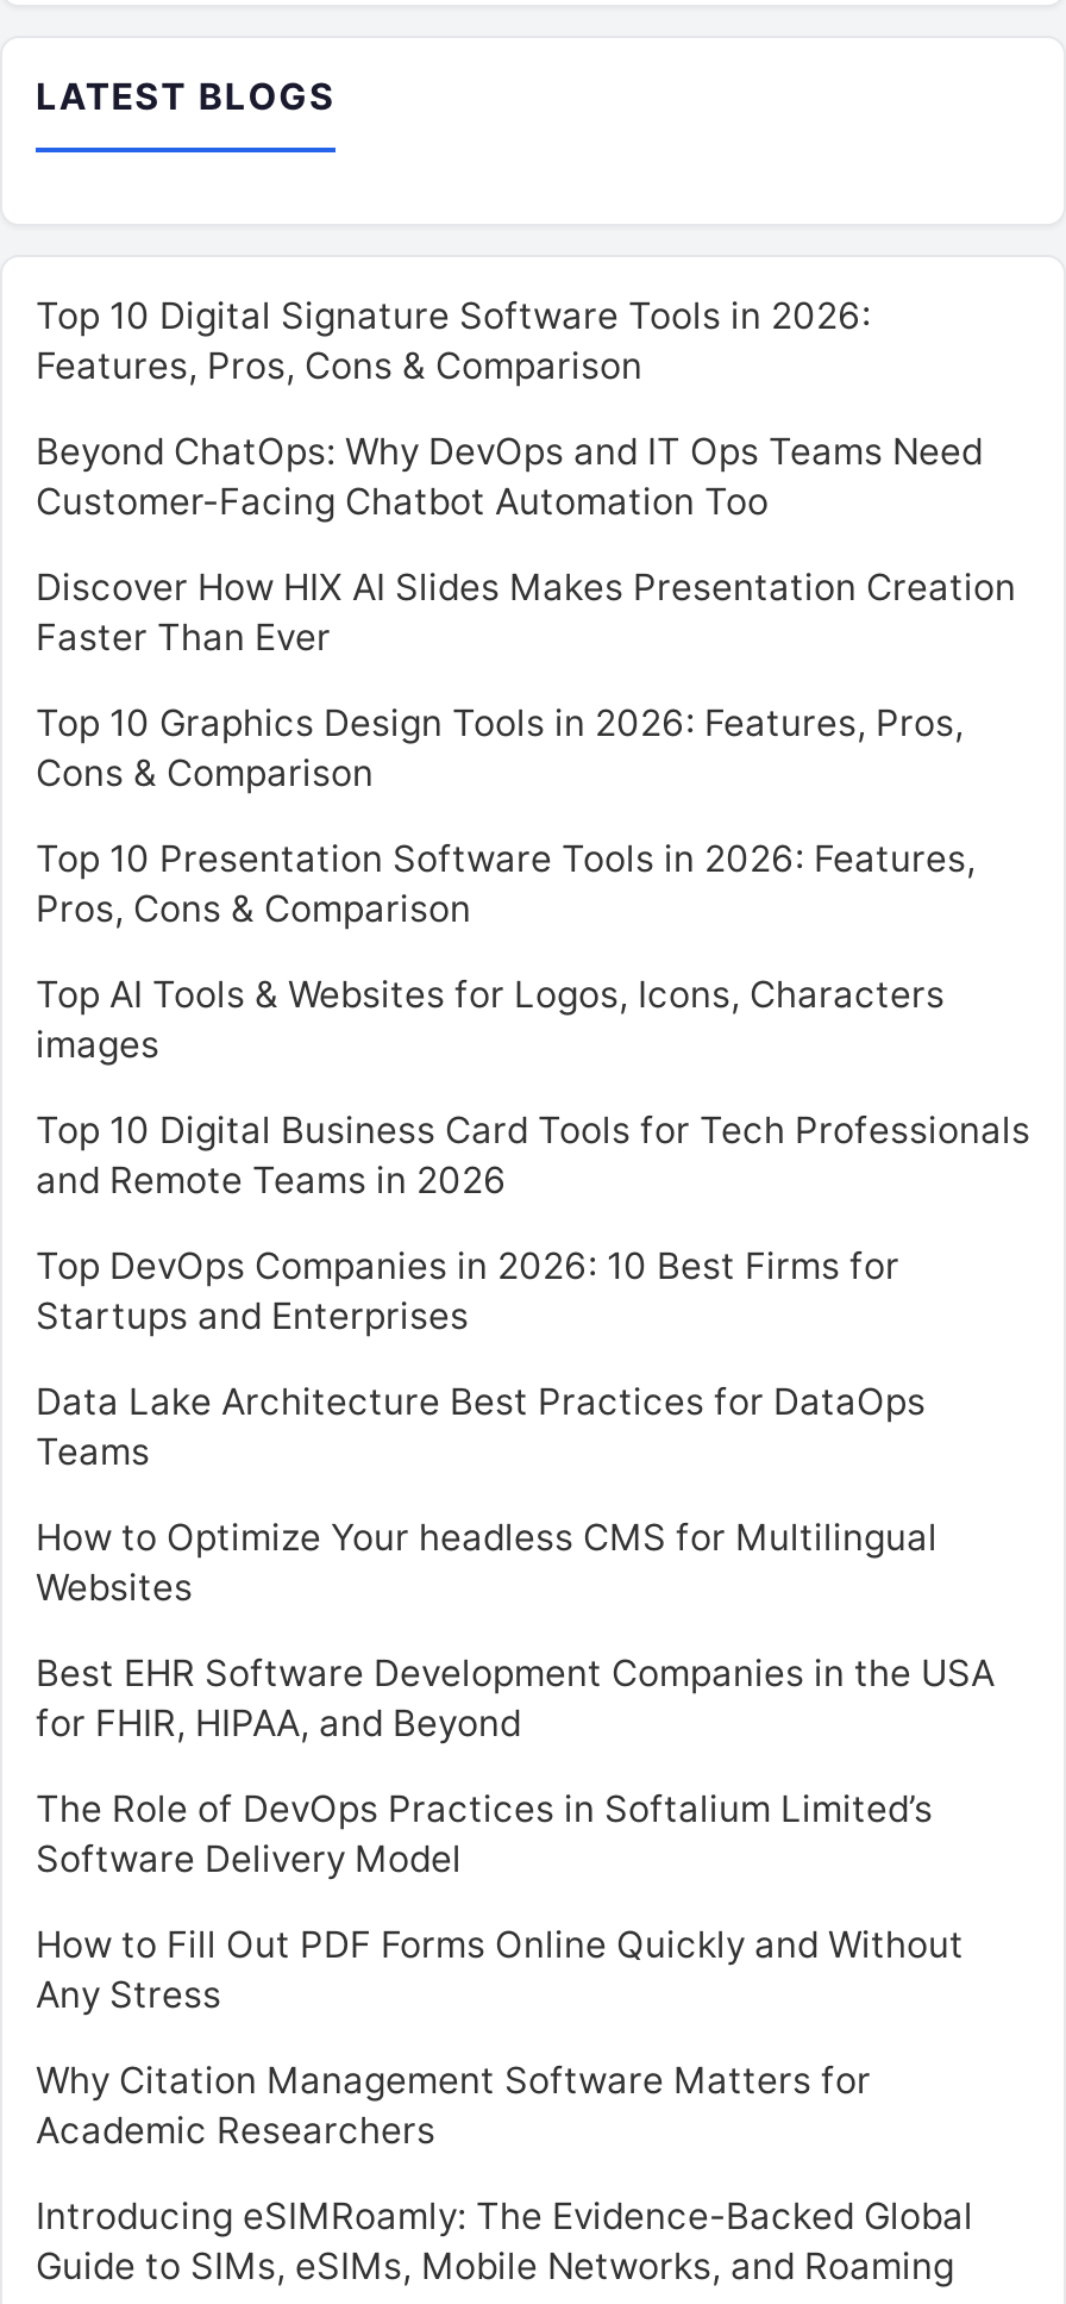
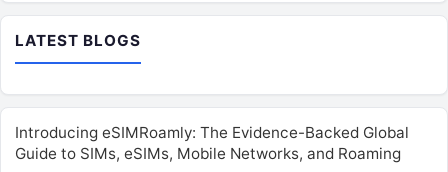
[36,293,1030,2153] Top 10 Digital Signature Software Tools in 2026: | Features, Pros, Cons & Comparison | Beyond ChatOps: Why DevOps and IT Ops Teams Need | Customer-Facing Chatbot Automation Too | Discover How HIX AI Slides Makes Presentation Creation | Faster Than Ever | Top 10 Graphics Design Tools in 2026: Features, Pros, | Cons & Comparison | Top 10 Presentation Software Tools in 2026: Features, | Pros, Cons & Comparison | Top AI Tools & Websites for Logos, Icons, Characters | images | Top 10 Digital Business Card Tools for Tech Professionals | and Remote Teams in 2026 | Top DevOps Companies in 2026: 10 Best Firms for | Startups and Enterprises | Data Lake Architecture Best Practices for DataOps | Teams | How to Optimize Your headless CMS for Multilingual | Websites | Best EHR Software Development Companies in the USA | for FHIR, HIPAA, and Beyond | The Role of DevOps Practices in Softalium Limited’s | Software Delivery Model | How to Fill Out PDF Forms Online Quickly and Without | Any Stress | Why Citation Management Software Matters for | Academic Researchers -> none

